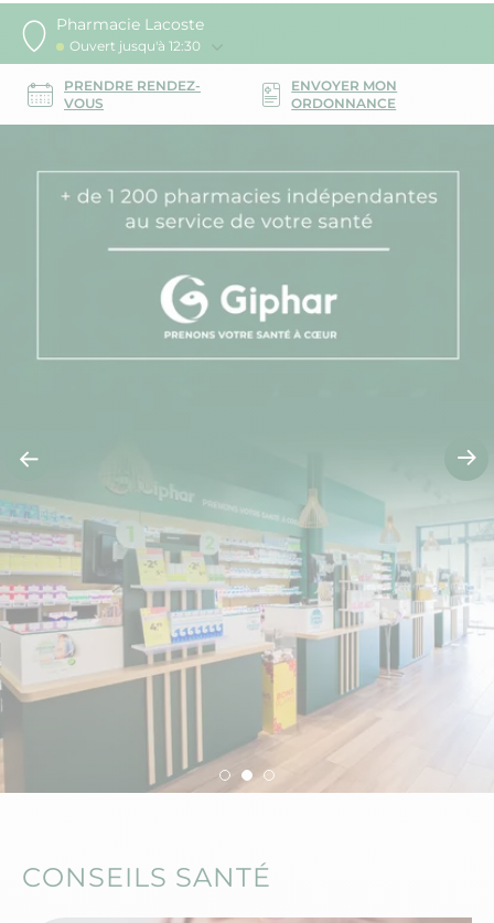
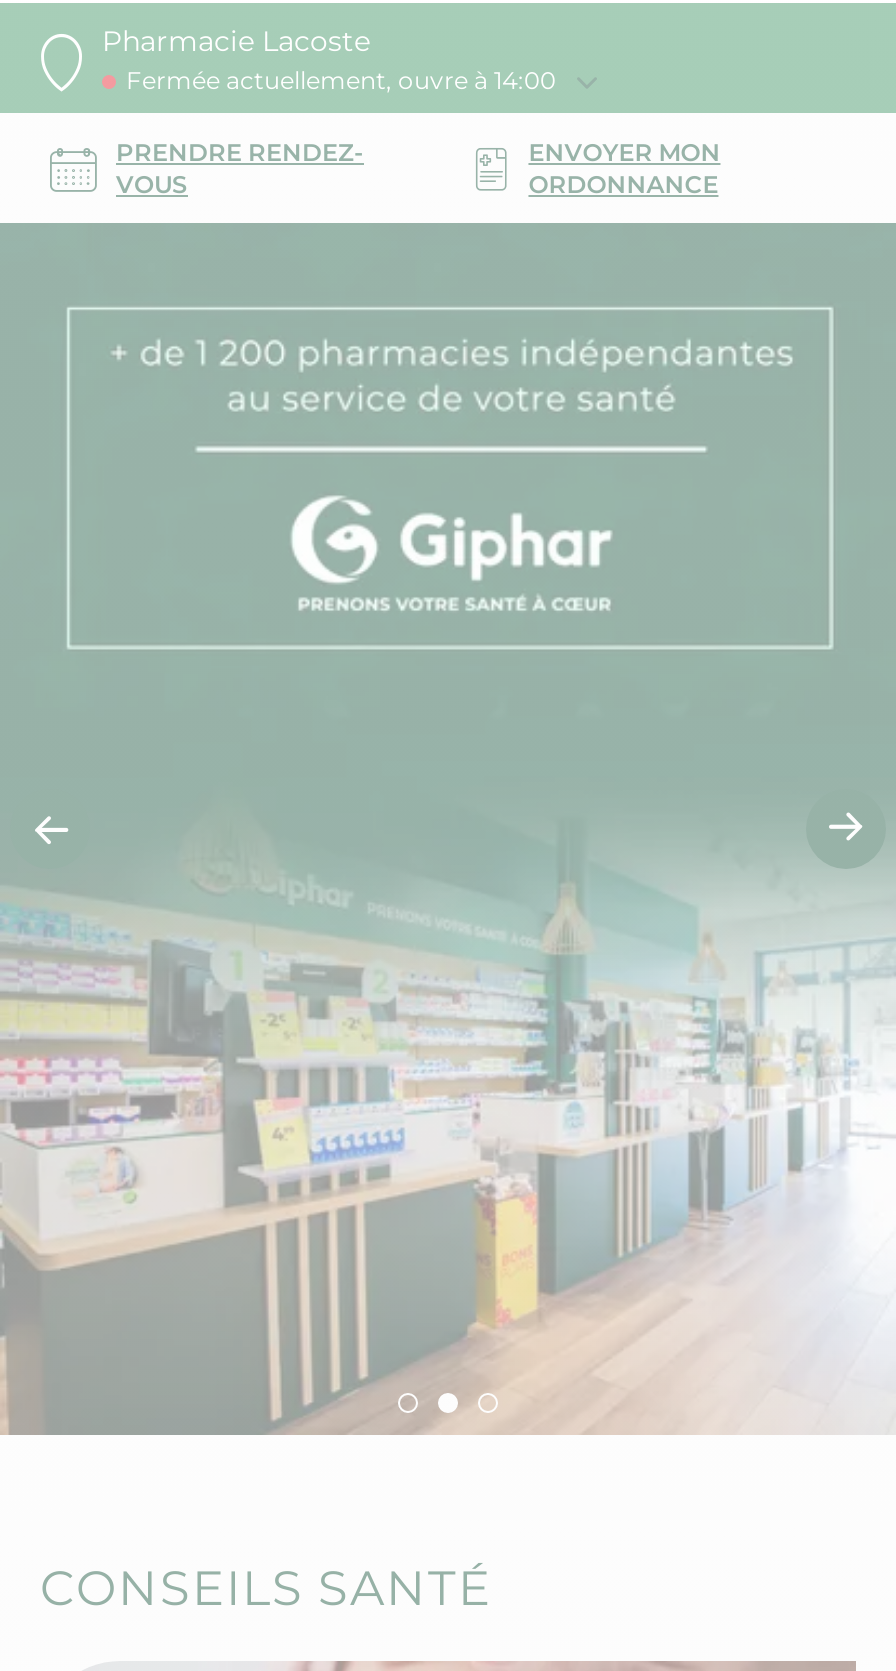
[69,37,201,54] Ouvert jusqu'à 12:30 -> [126,65,556,95] Fermée actuellement, ouvre à 14:00

